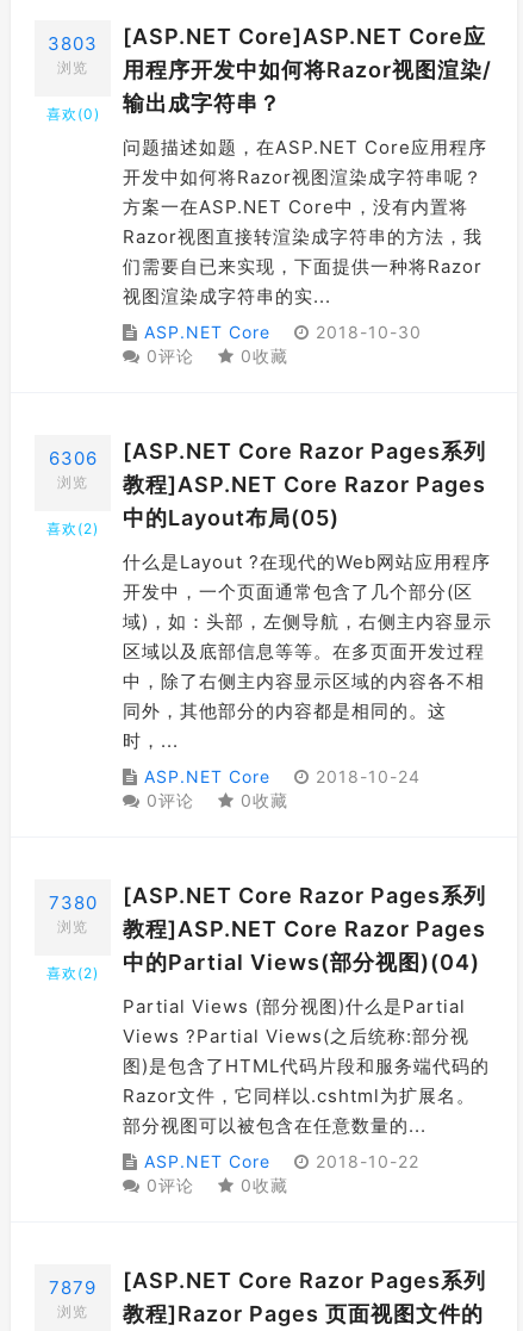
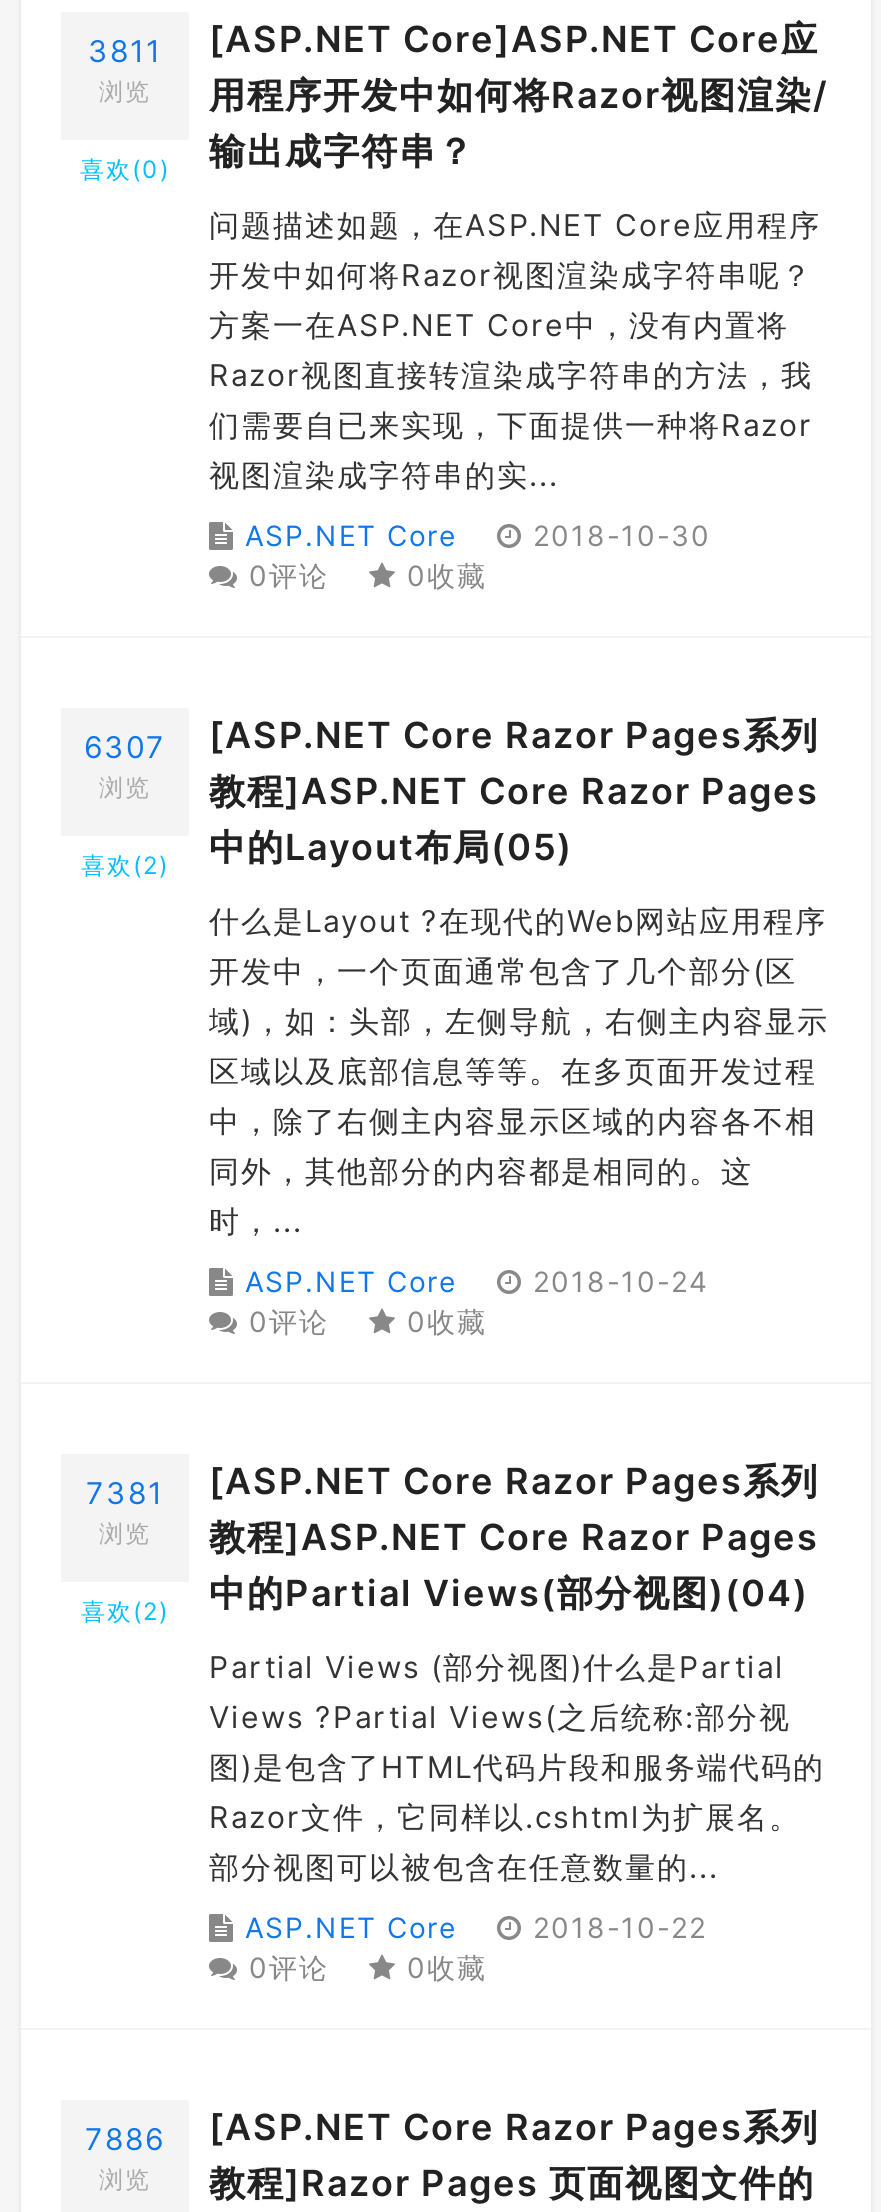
[48,24,486,55] 3803 [ASP.NET Core]ASP.NET Core应 -> [88,18,819,70] 3811 [ASP.NET Core]ASP.NET Core应
[48,439,486,469] 6306 [ASP.NET Core Razor Pages系列 -> [84,714,819,766] 6307 [ASP.NET Core Razor Pages系列
[48,883,486,914] 7380 [ASP.NET Core Razor Pages系列 -> [86,1460,819,1512] 7381 [ASP.NET Core Razor Pages系列
[49,1268,486,1299] 7879 [ASP.NET Core Razor Pages系列 -> [85,2106,819,2158] 7886 [ASP.NET Core Razor Pages系列

